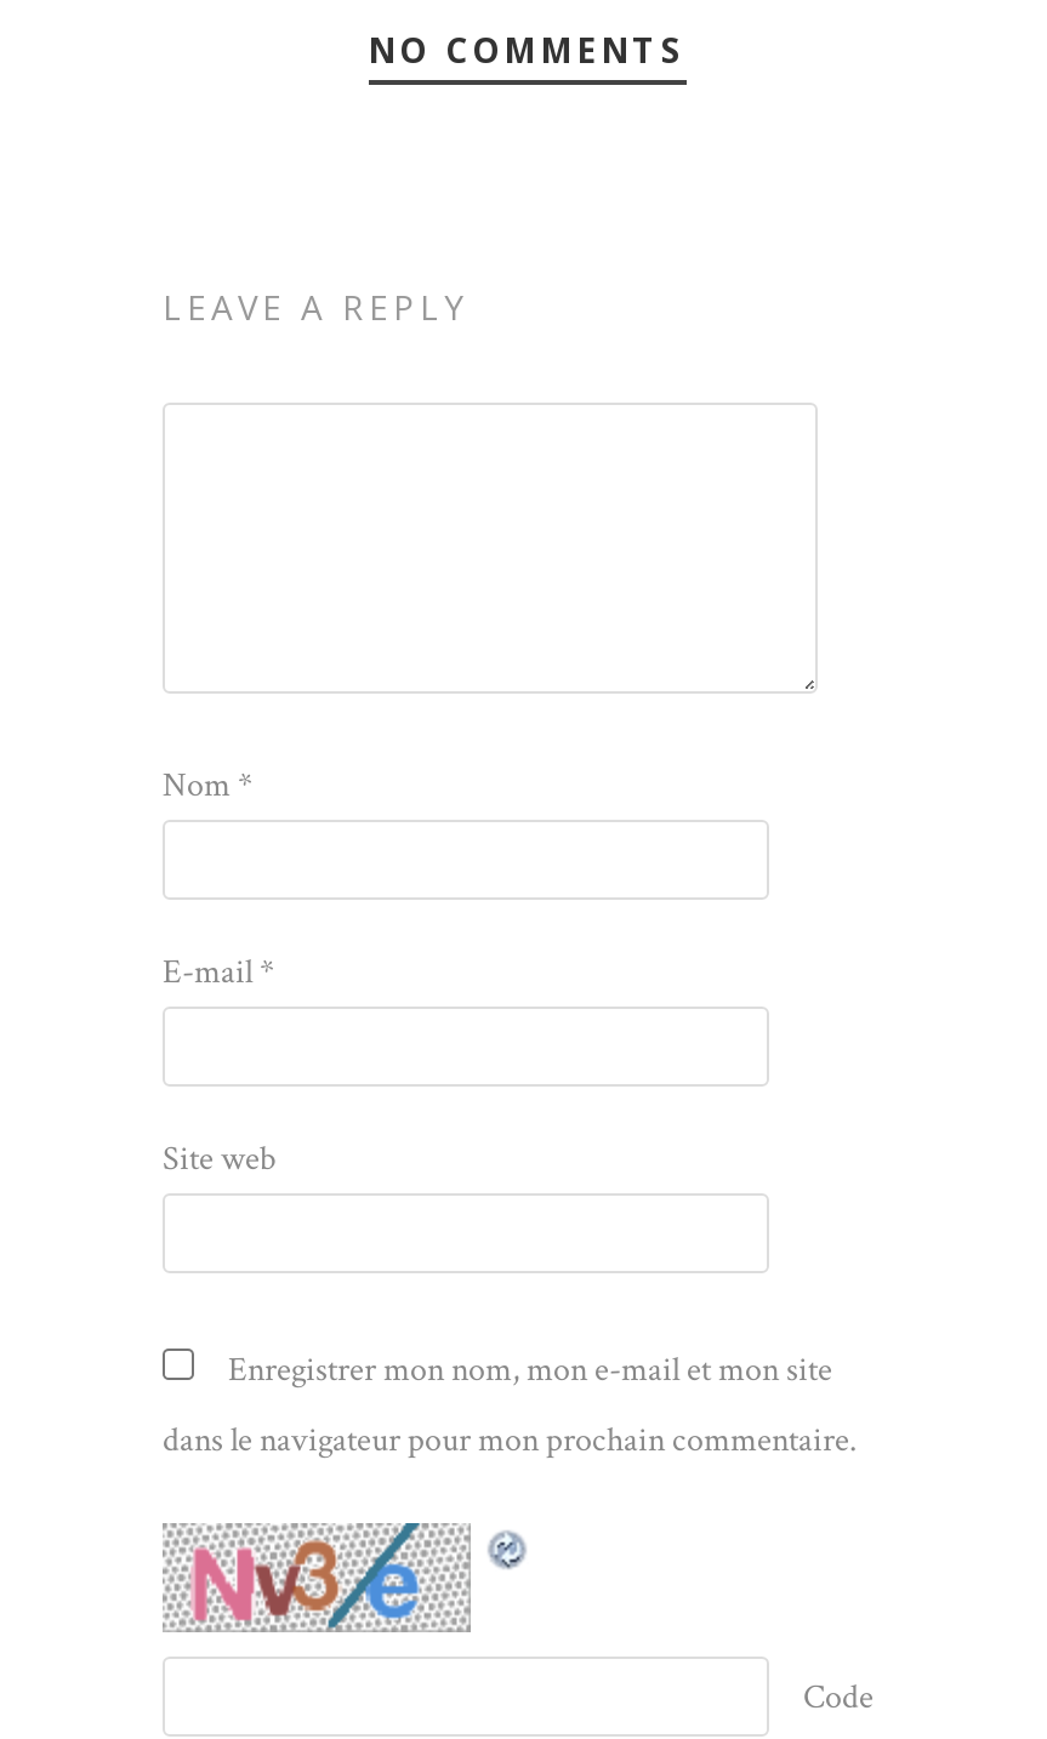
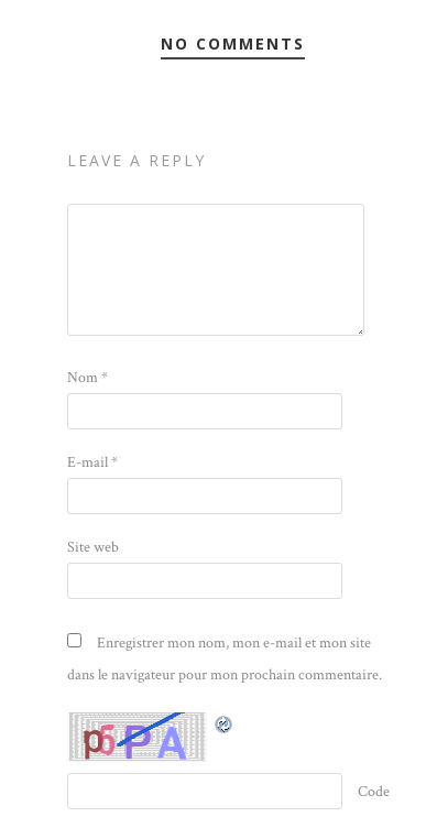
[160,1520,473,1633] [image] -> [67,711,207,761] [image]

